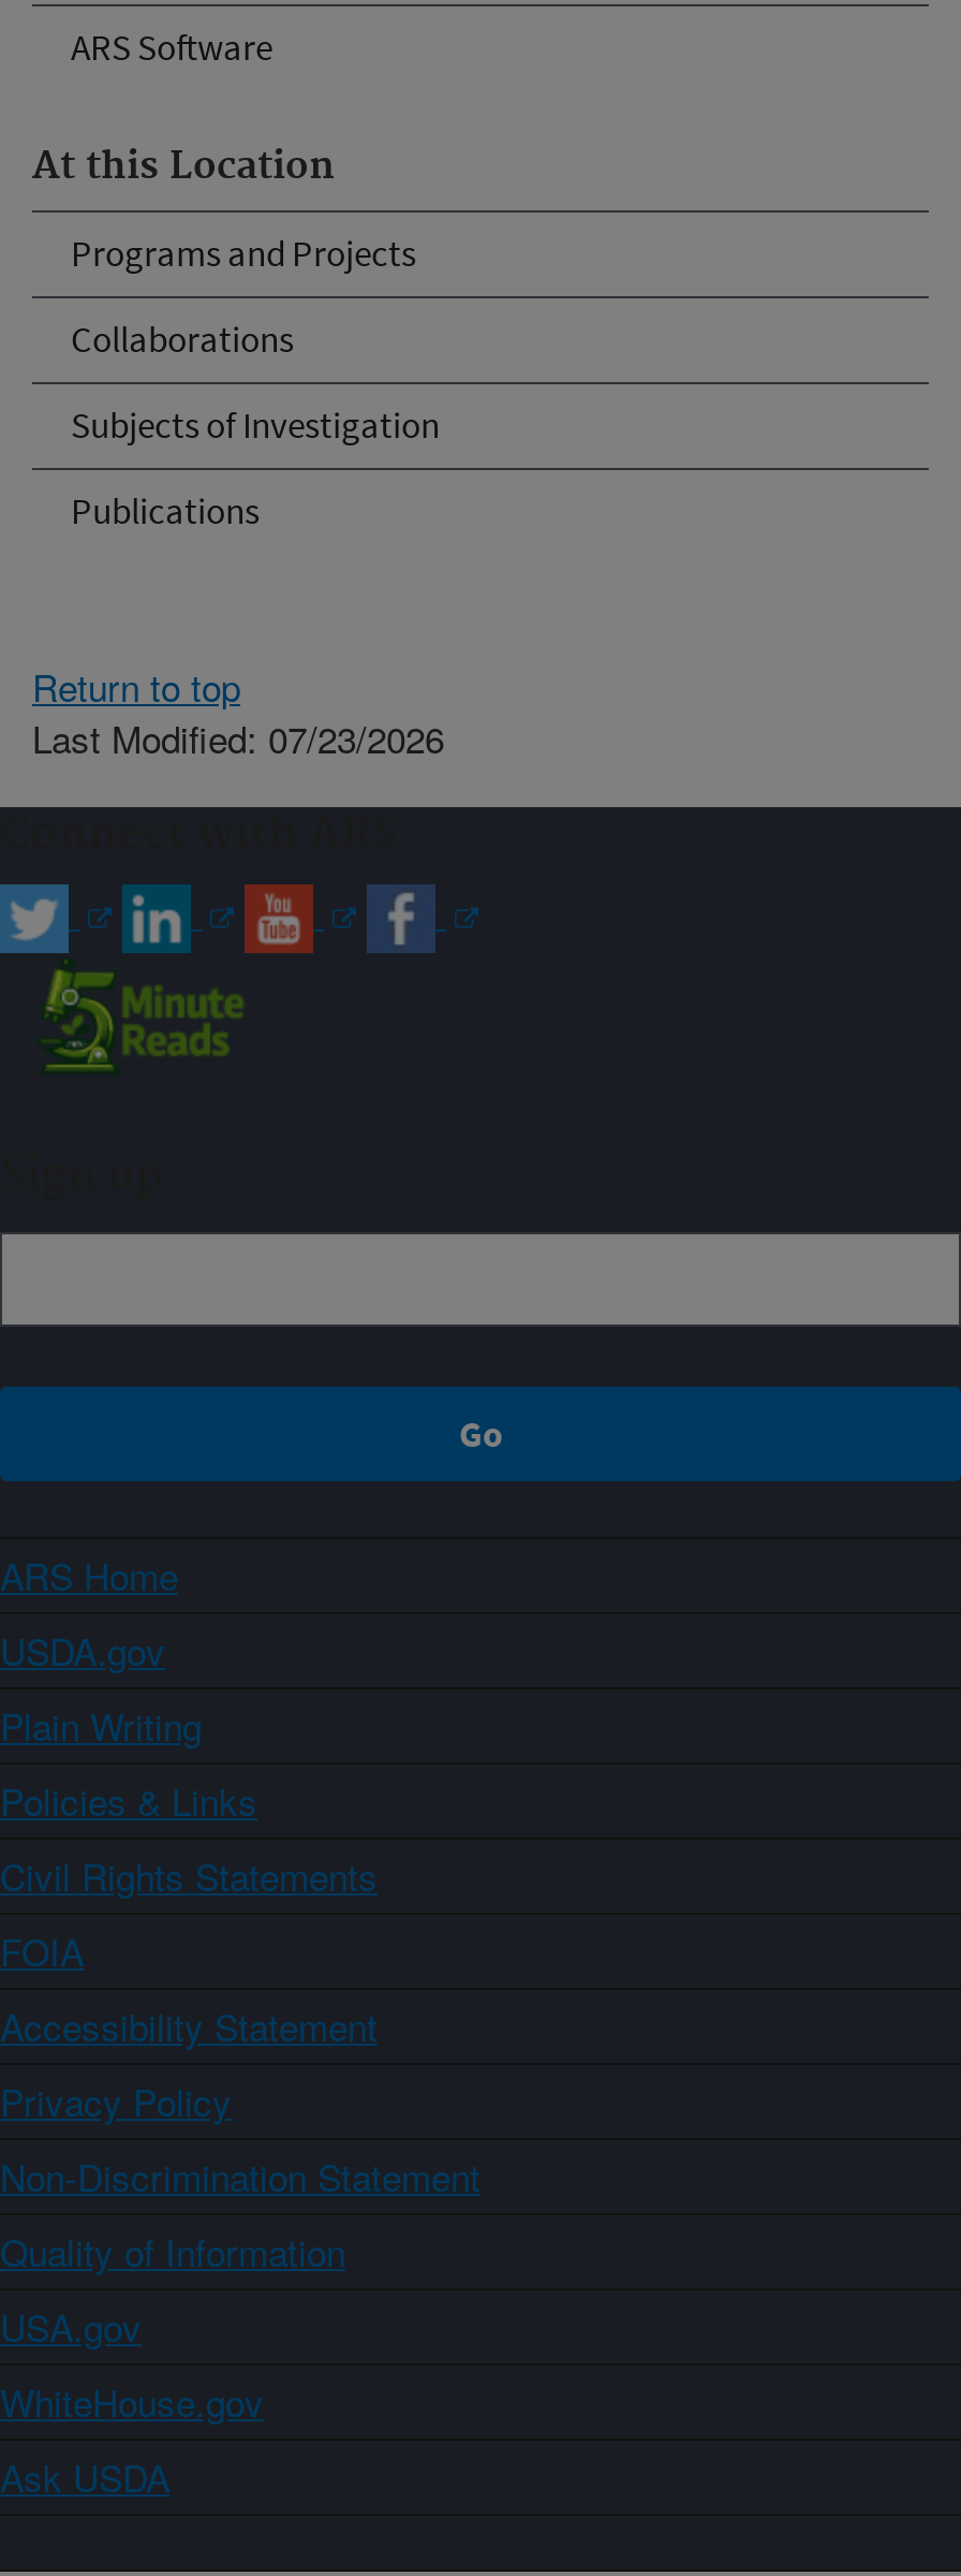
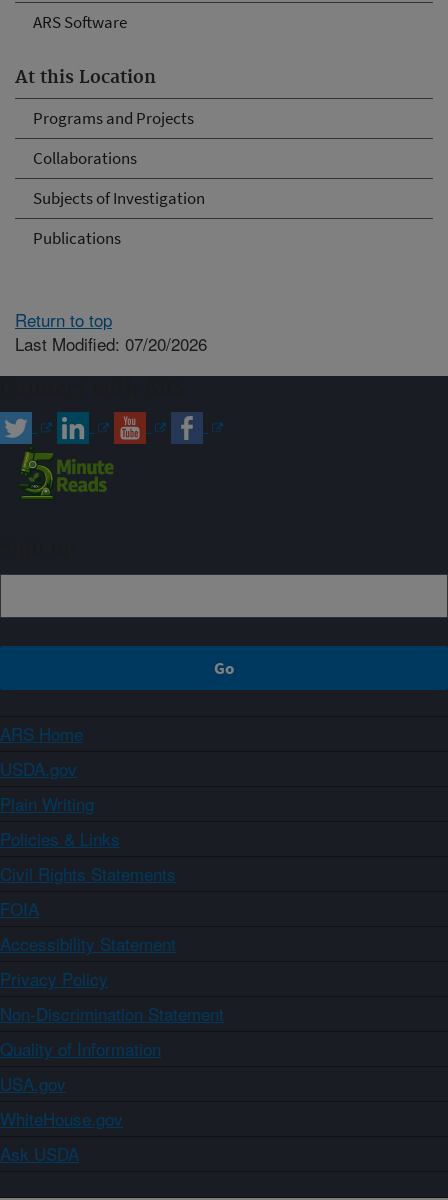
[32,709,444,763] Last Modified: 07/23/2026 -> [15,330,207,355] Last Modified: 07/20/2026

